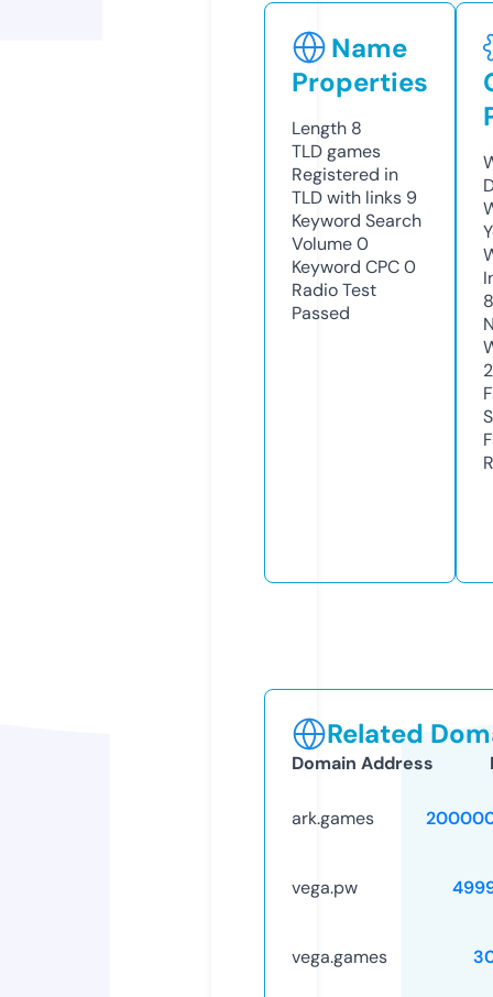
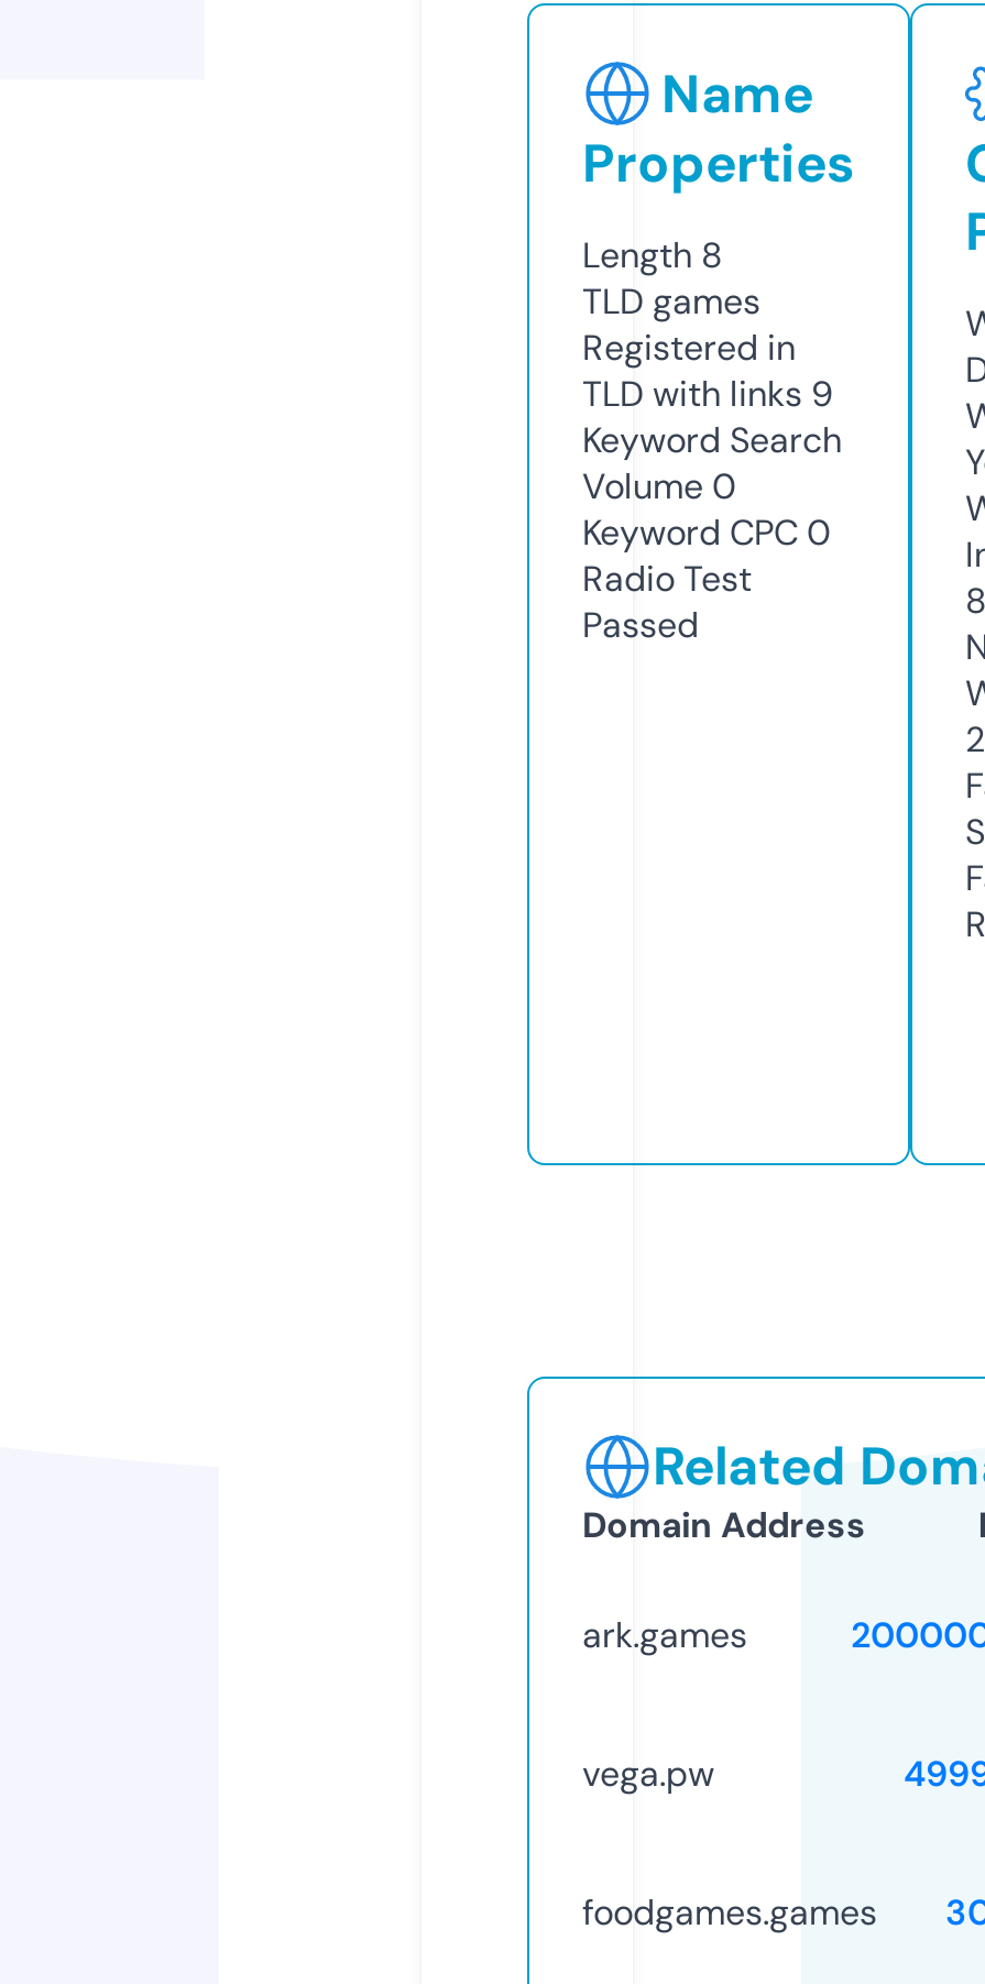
[292,945,387,968] vega.games -> [582,1889,877,1935] foodgames.games

